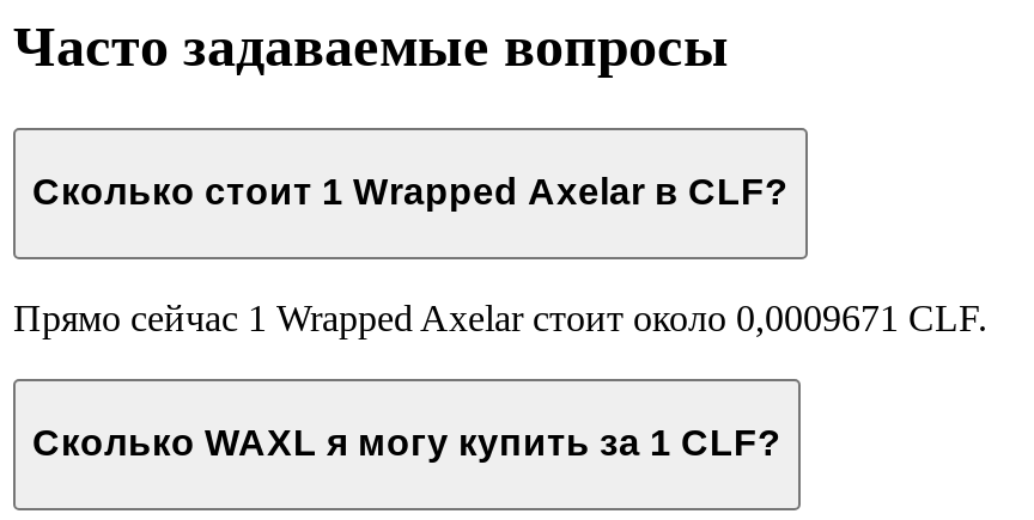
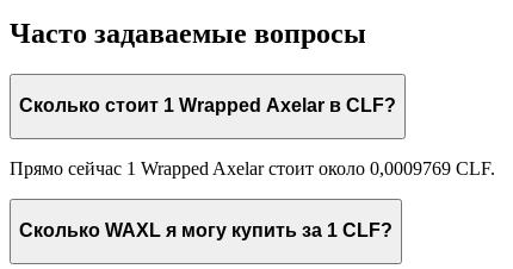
[13,297,987,338] Прямо сейчас 1 Wrapped Axelar стоит около 0,0009671 CLF. -> [10,158,495,178] Прямо сейчас 1 Wrapped Axelar стоит около 0,0009769 CLF.

